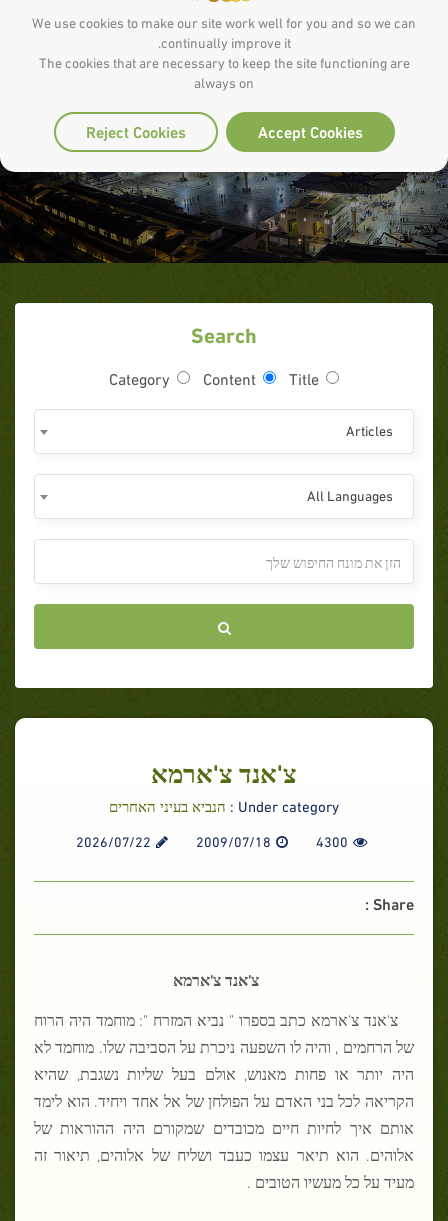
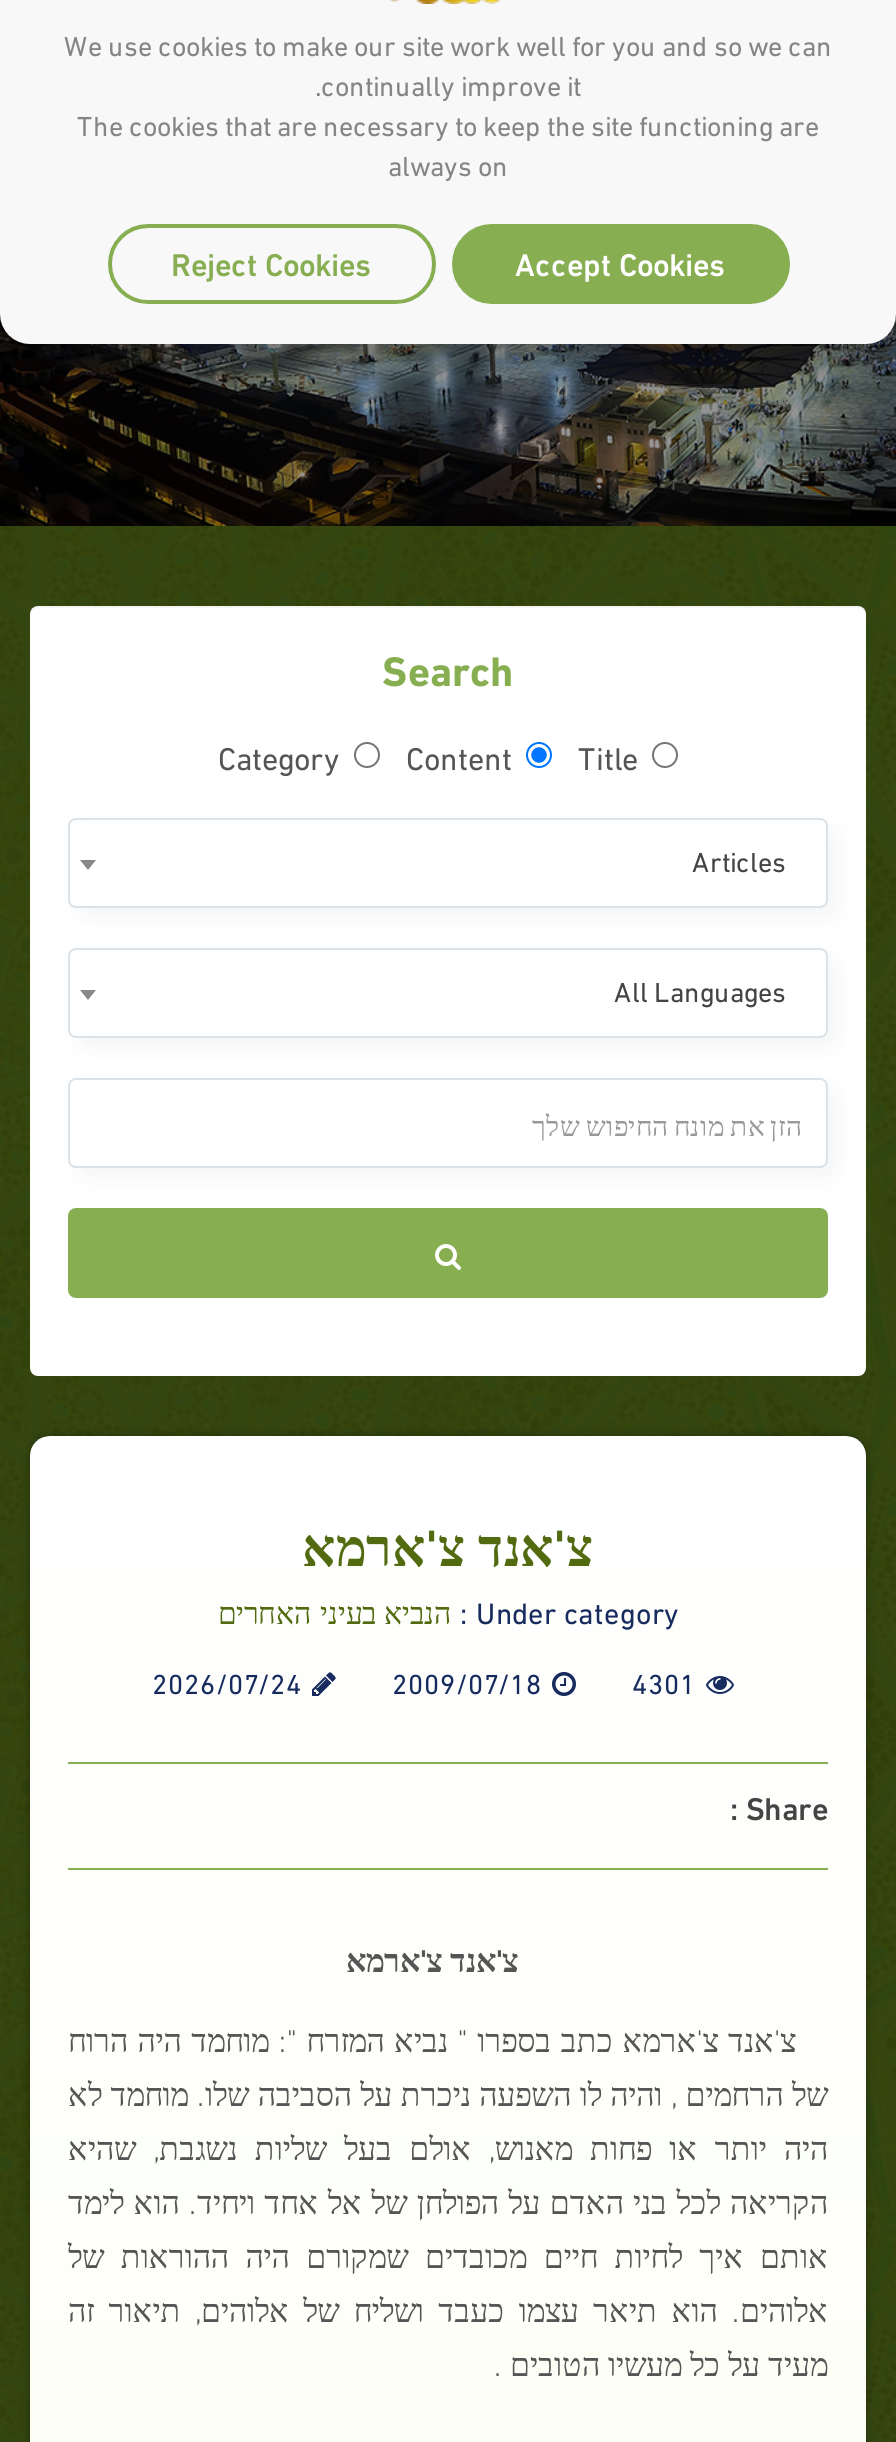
[76,830,151,851] 2026/07/22 -> [152,1660,302,1702] 2026/07/24
[316,830,348,851] 4300 -> [632,1660,696,1702] 4301

